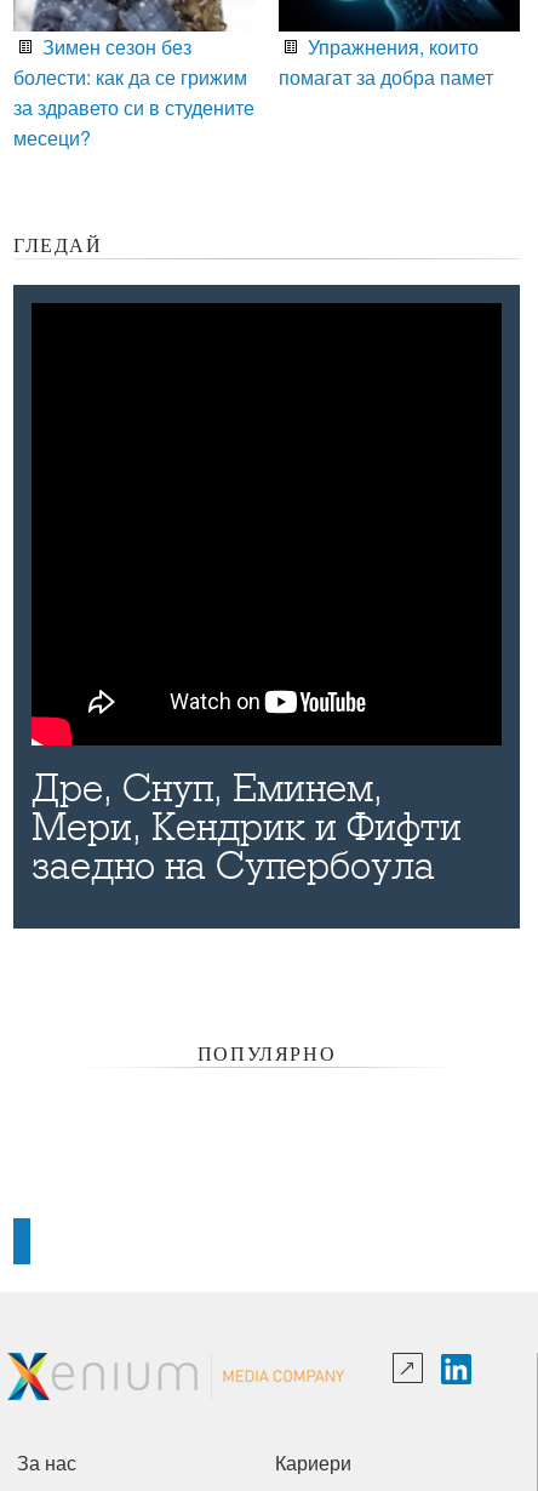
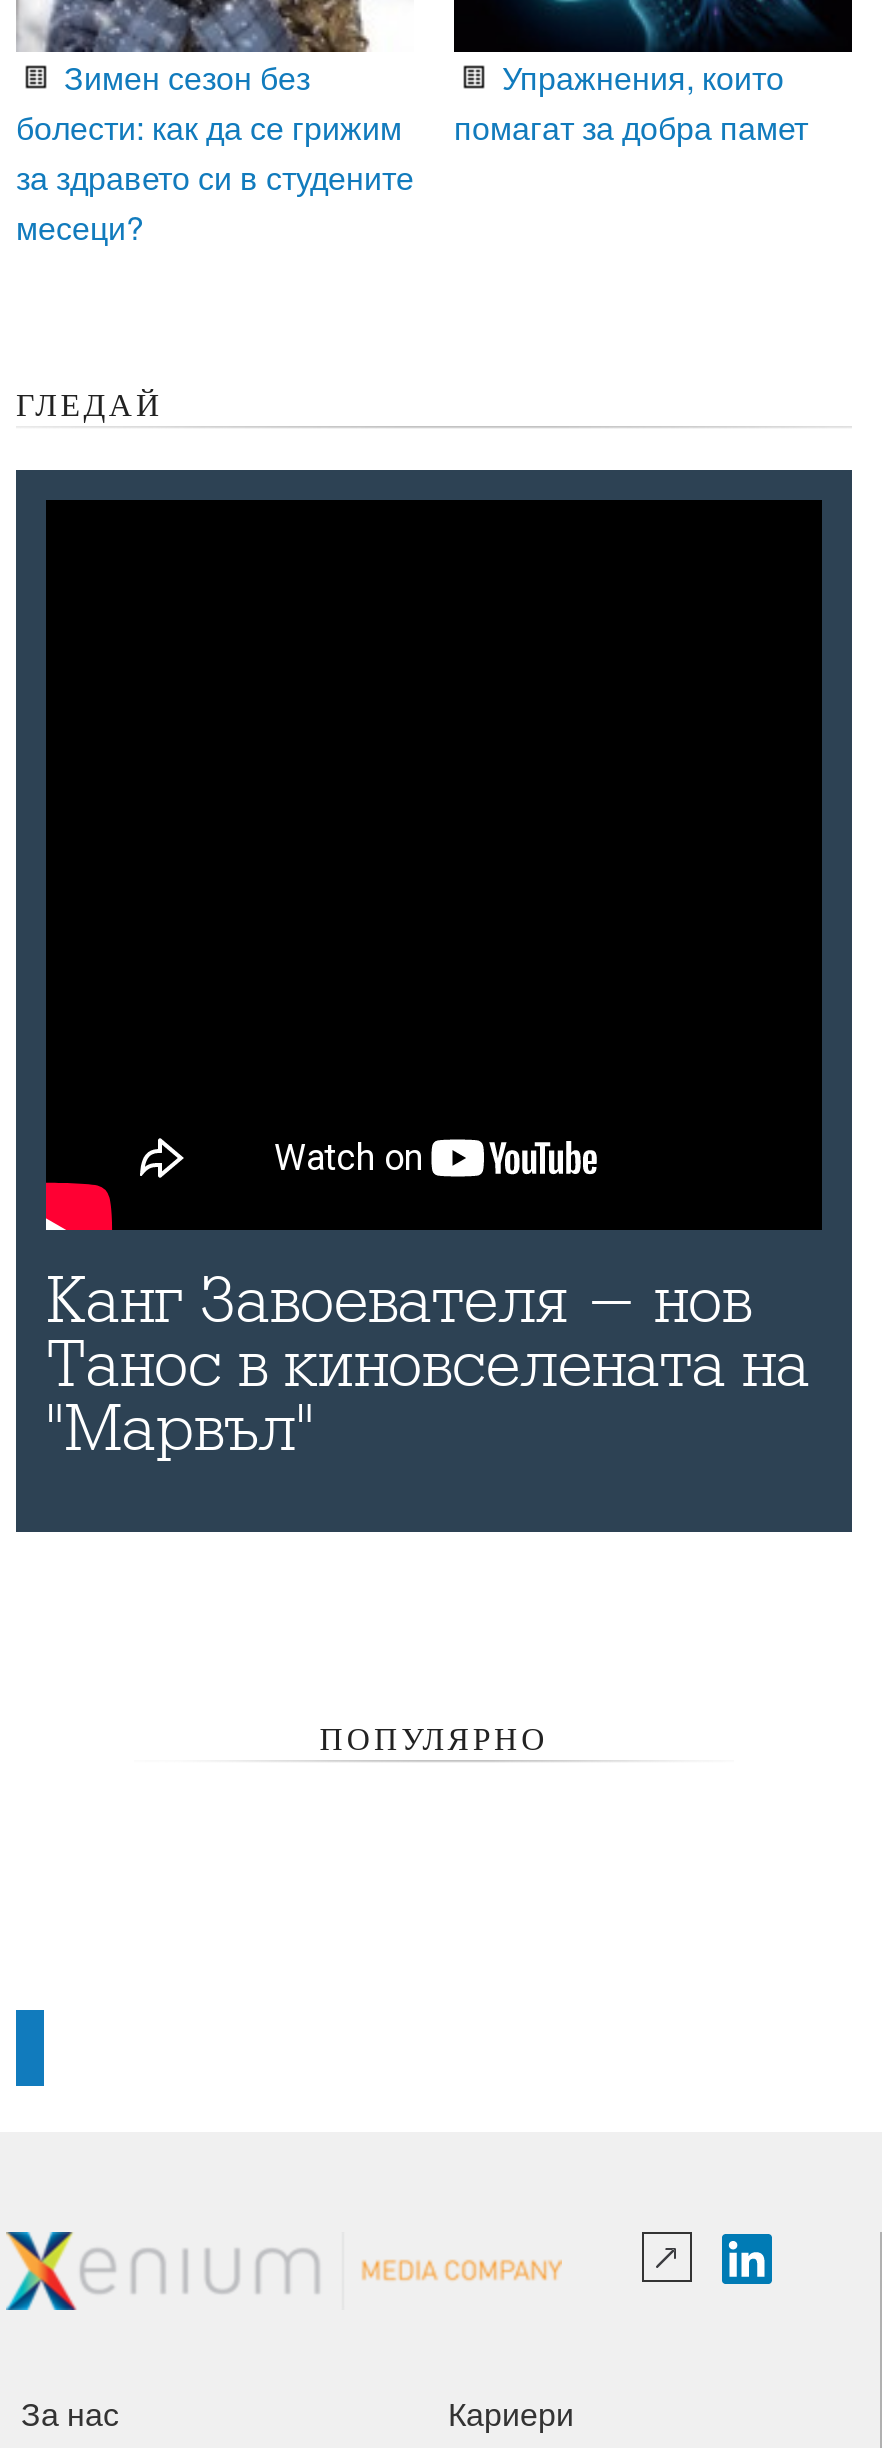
[32,767,462,889] Дре, Снуп, Еминем, | Мери, Кендрик и Фифти | заедно на Супербоула -> [46,1265,810,1467] Канг Завоевателя - нов | Танос в киновселената на | "Марвъл"

